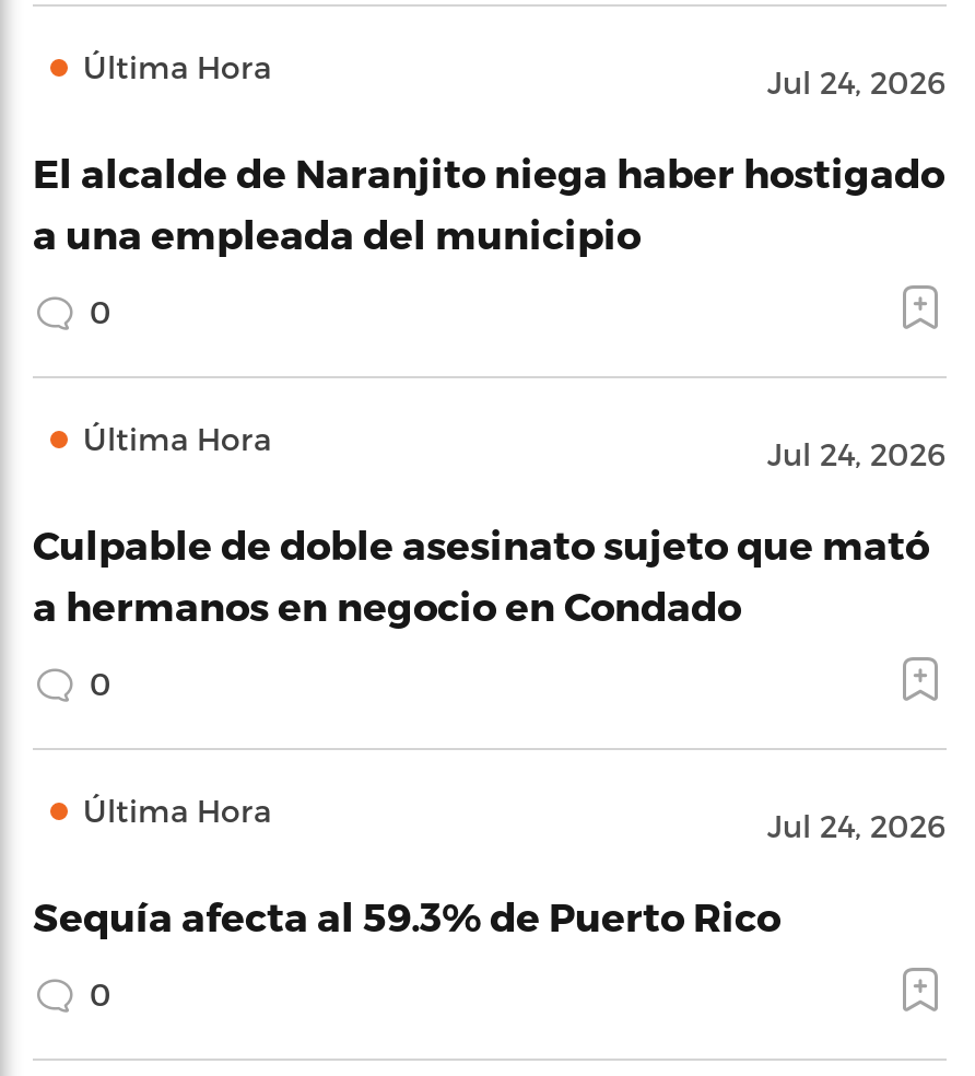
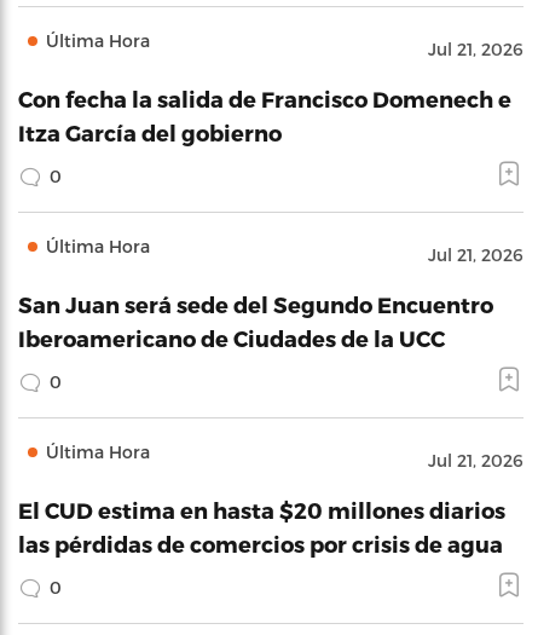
[767,63,947,101] Jul 24, 2026 -> [428,39,523,59] Jul 21, 2026
[33,149,944,256] El alcalde de Naranjito niega haber hostigado | a una empleada del municipio -> [18,86,511,145] Con fecha la salida de Francisco Domenech e | Itza García del gobierno
[767,435,947,472] Jul 24, 2026 -> [428,244,523,265] Jul 21, 2026
[33,521,929,628] Culpable de doble asesinato sujeto que mató | a hermanos en negocio en Condado -> [18,291,493,351] San Juan será sede del Segundo Encuentro | Iberoamericano de Ciudades de la UCC
[767,807,947,844] Jul 24, 2026 -> [428,450,523,471] Jul 21, 2026
[33,892,780,938] Sequía afecta al 59.3% de Puerto Rico -> [18,497,505,556] El CUD estima en hasta $20 millones diarios | las pérdidas de comercios por crisis de agua

